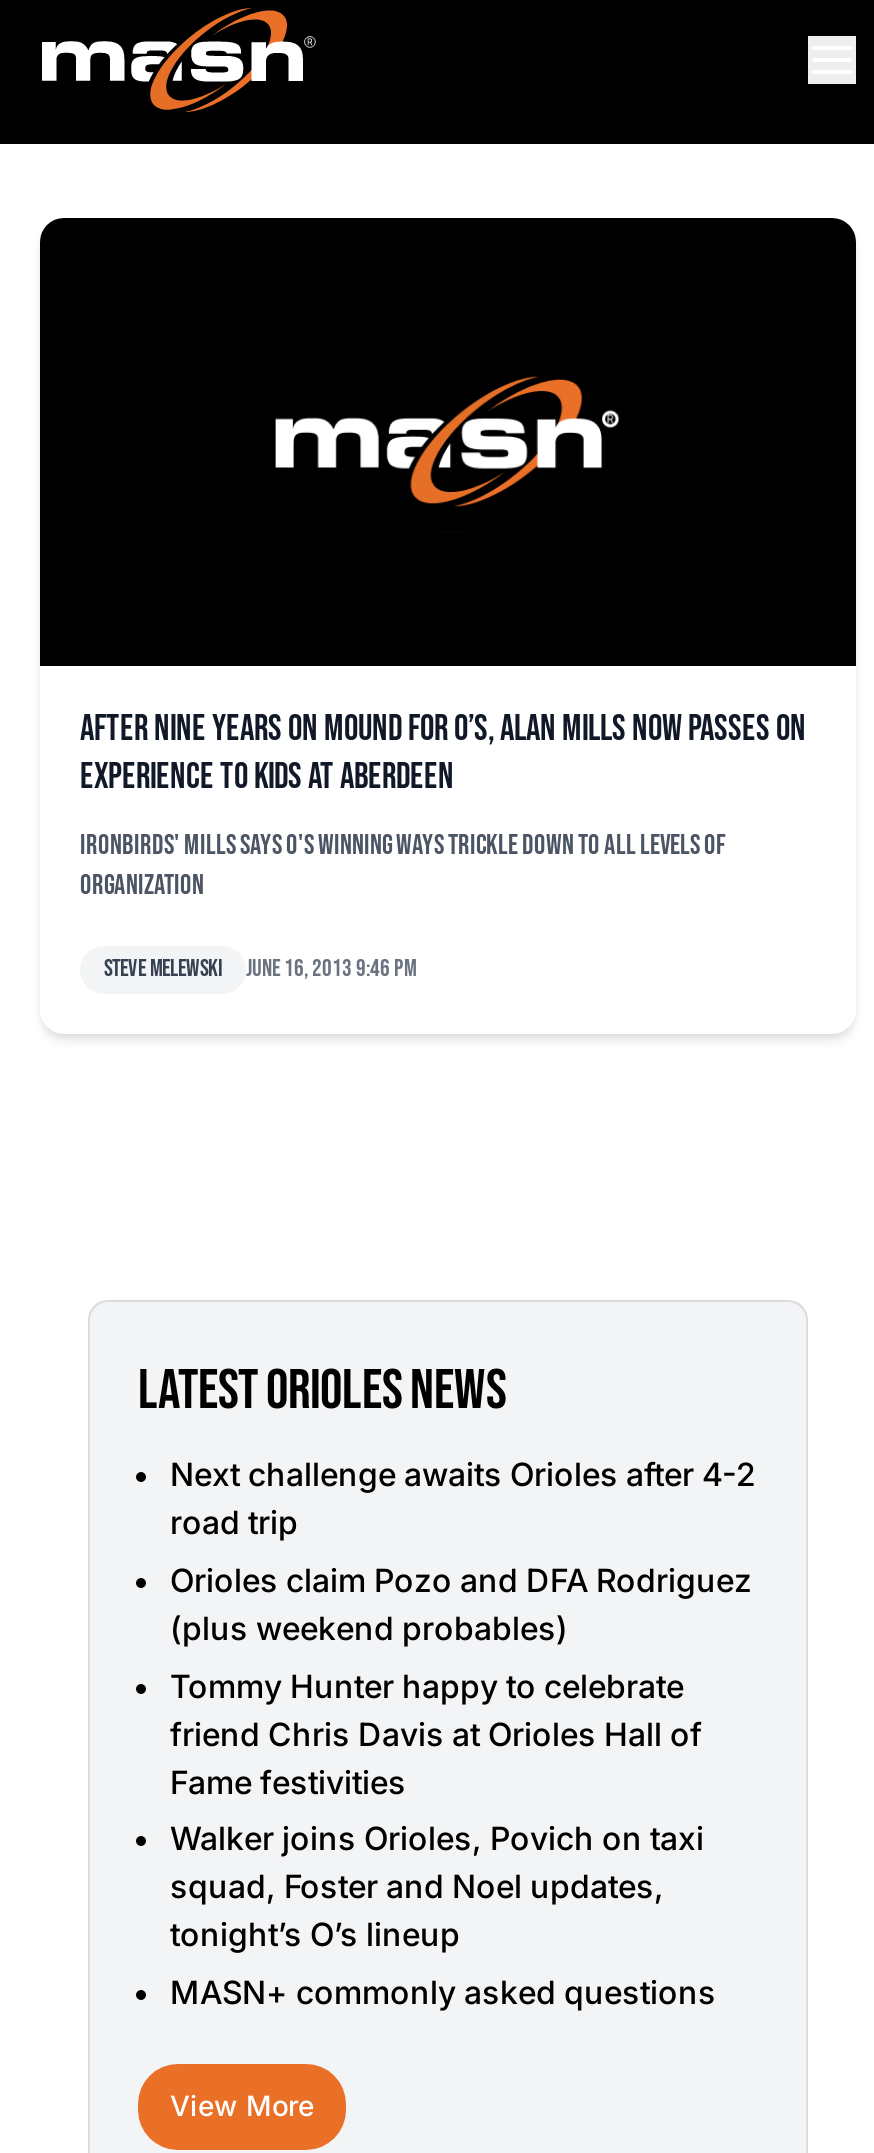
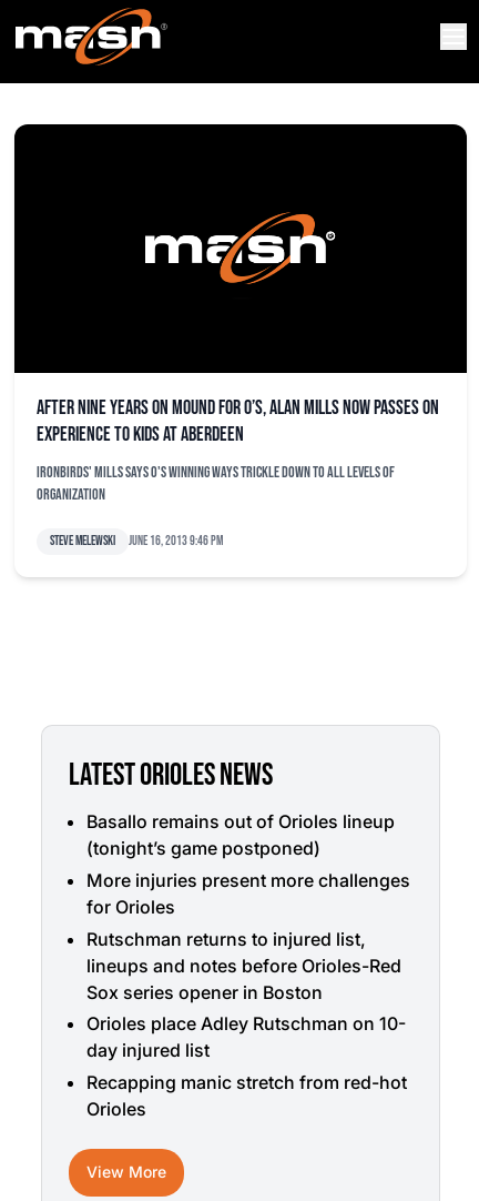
[170,1454,756,2012] Next challenge awaits Orioles after 4-2 | road trip | Orioles claim Pozo and DFA Rodriguez | (plus weekend probables) | Tommy Hunter happy to celebrate | friend Chris Davis at Orioles Hall of | Fame festivities | Walker joins Orioles, Povich on taxi | squad, Foster and Noel updates, | tonight’s O’s lineup | MASN+ commonly asked questions -> [86,810,410,1120] Basallo remains out of Orioles lineup | (tonight’s game postponed) | More injuries present more challenges | for Orioles | Rutschman returns to injured list, | lineups and notes before Orioles-Red | Sox series opener in Boston | Orioles place Adley Rutschman on 10- | day injured list | Recapping manic stretch from red-hot | Orioles

